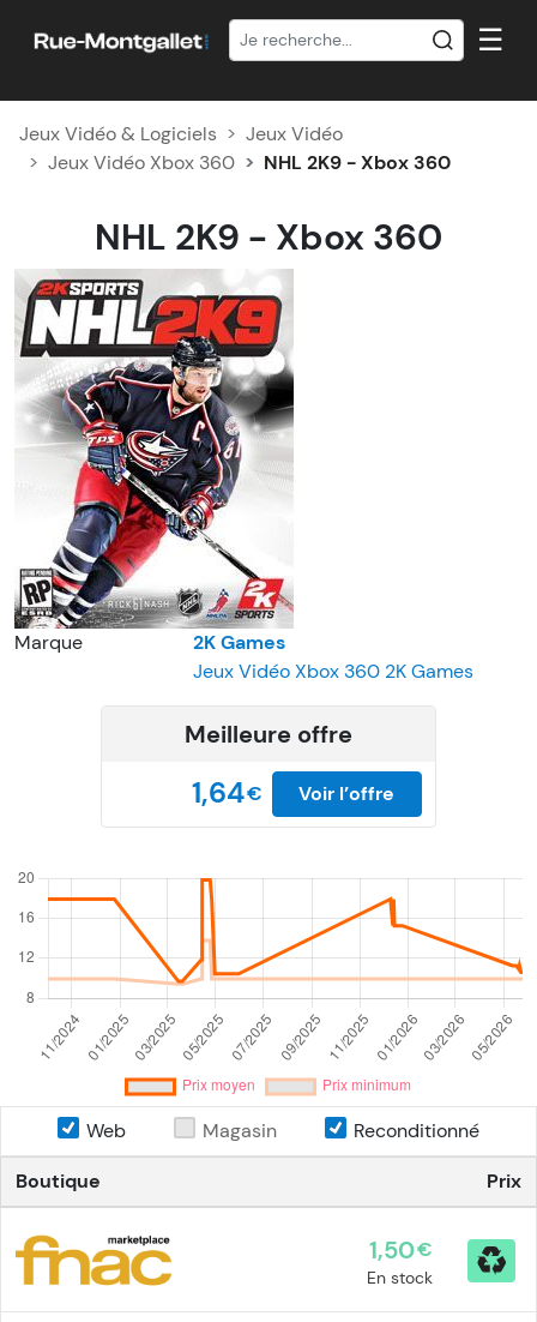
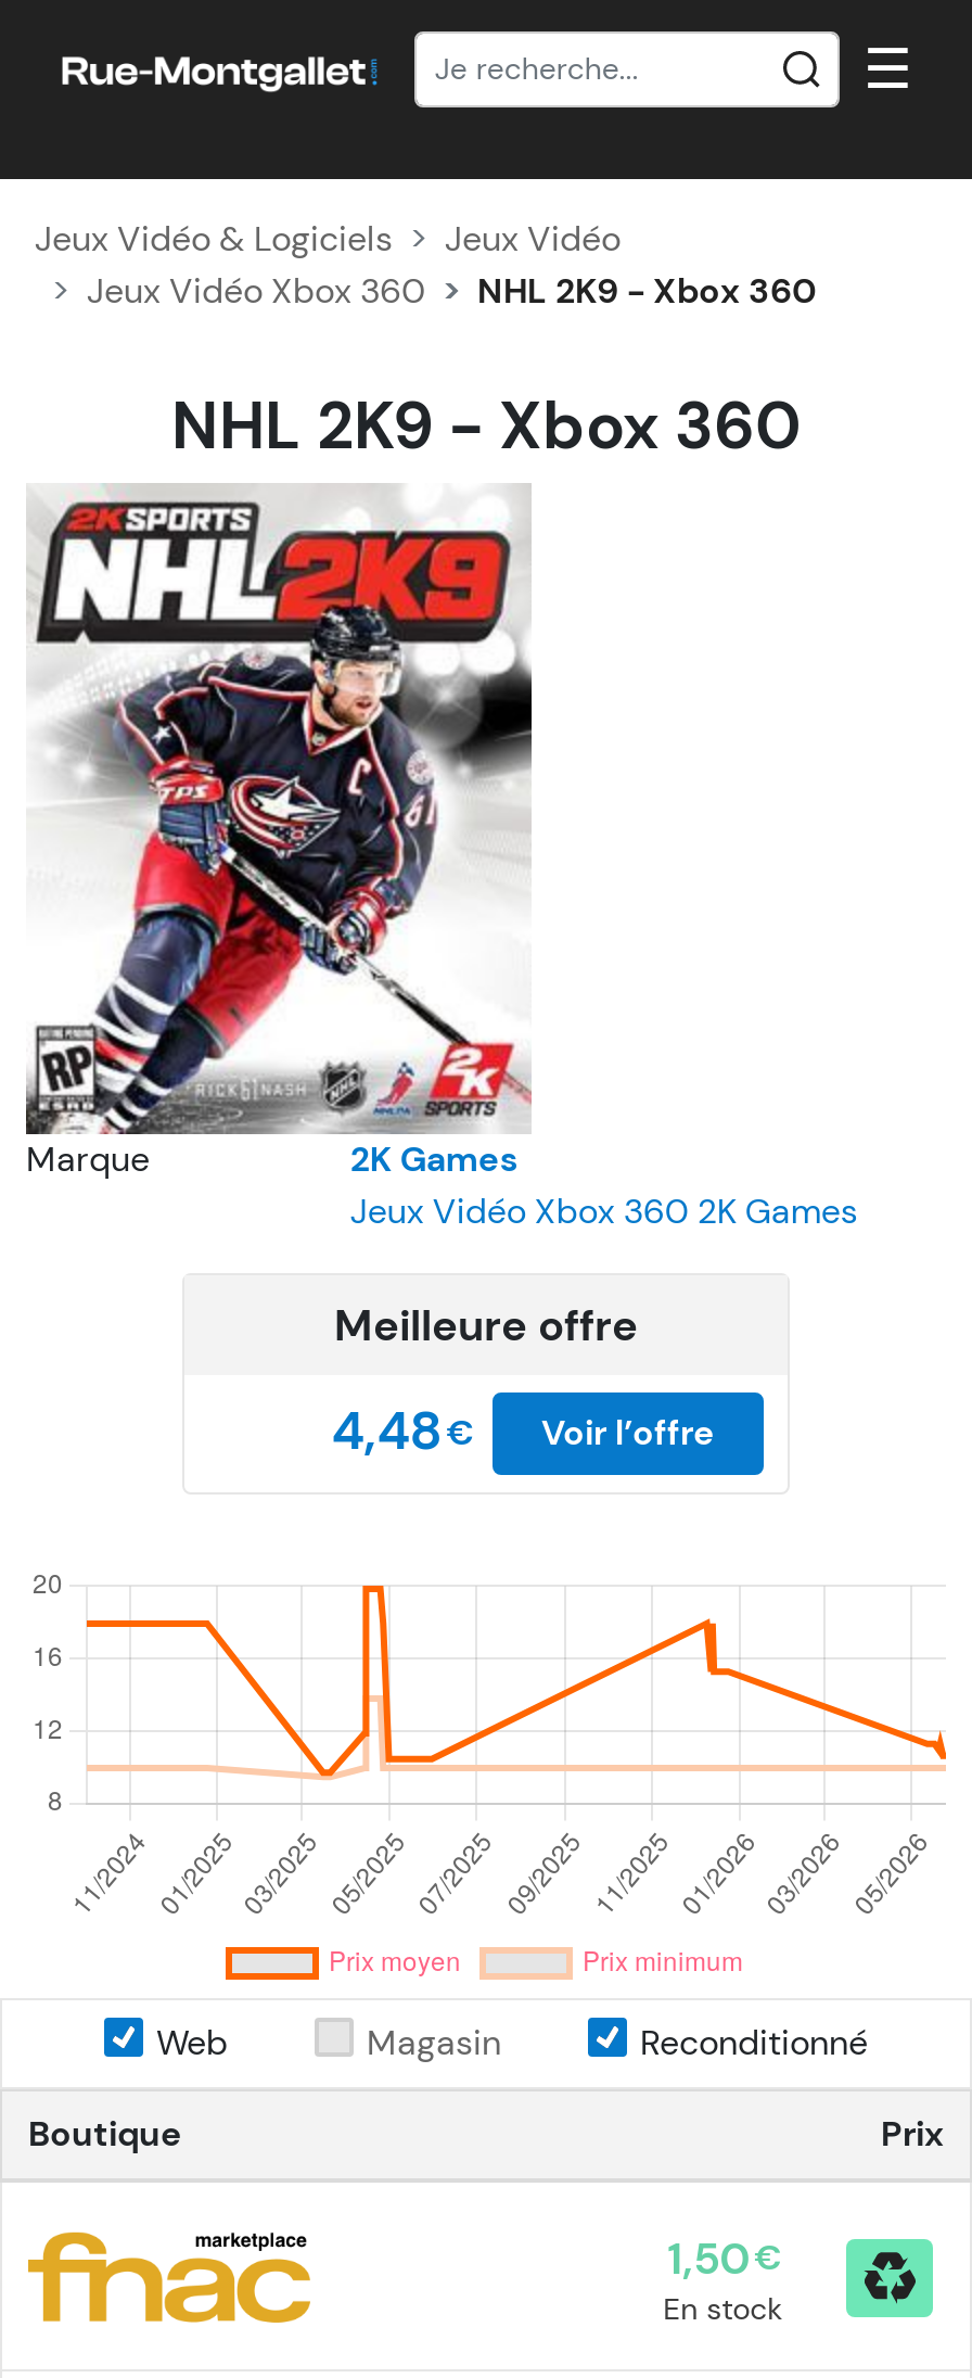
[192,774,395,811] 1,64 € Voir l’offre -> [332,1397,715,1464] 4,48 € Voir l’offre

